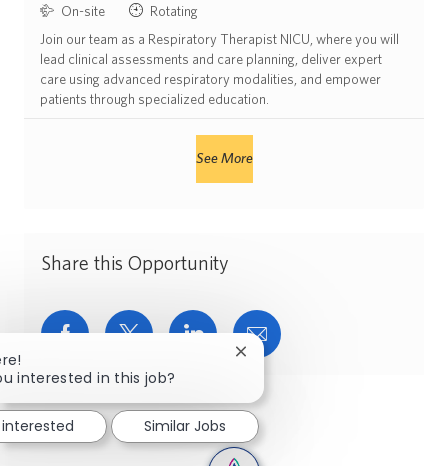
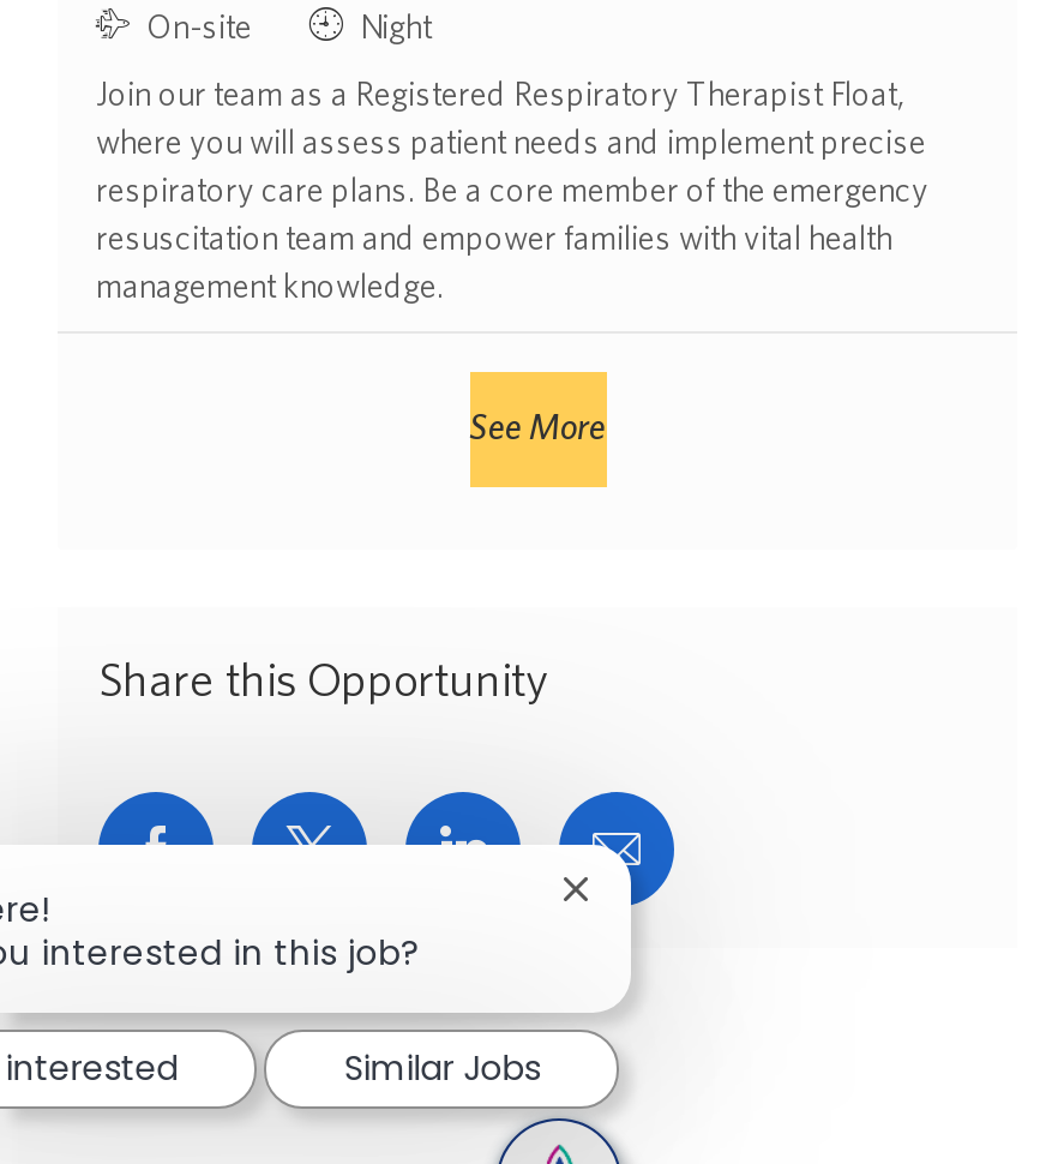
[150,4,198,18] Rotating -> [360,11,432,44] Night
[40,32,399,106] Join our team as a Respiratory Therapist NICU, where you will | lead clinical assessments and care planning, deliver expert | care using advanced respiratory modalities, and empower | patients through specialized education. -> [96,78,928,304] Join our team as a Registered Respiratory Therapist Float, | where you will assess patient needs and implement precise | respiratory care plans. Be a core member of the emergency | resuscitation team and empower families with vital health | management knowledge.

